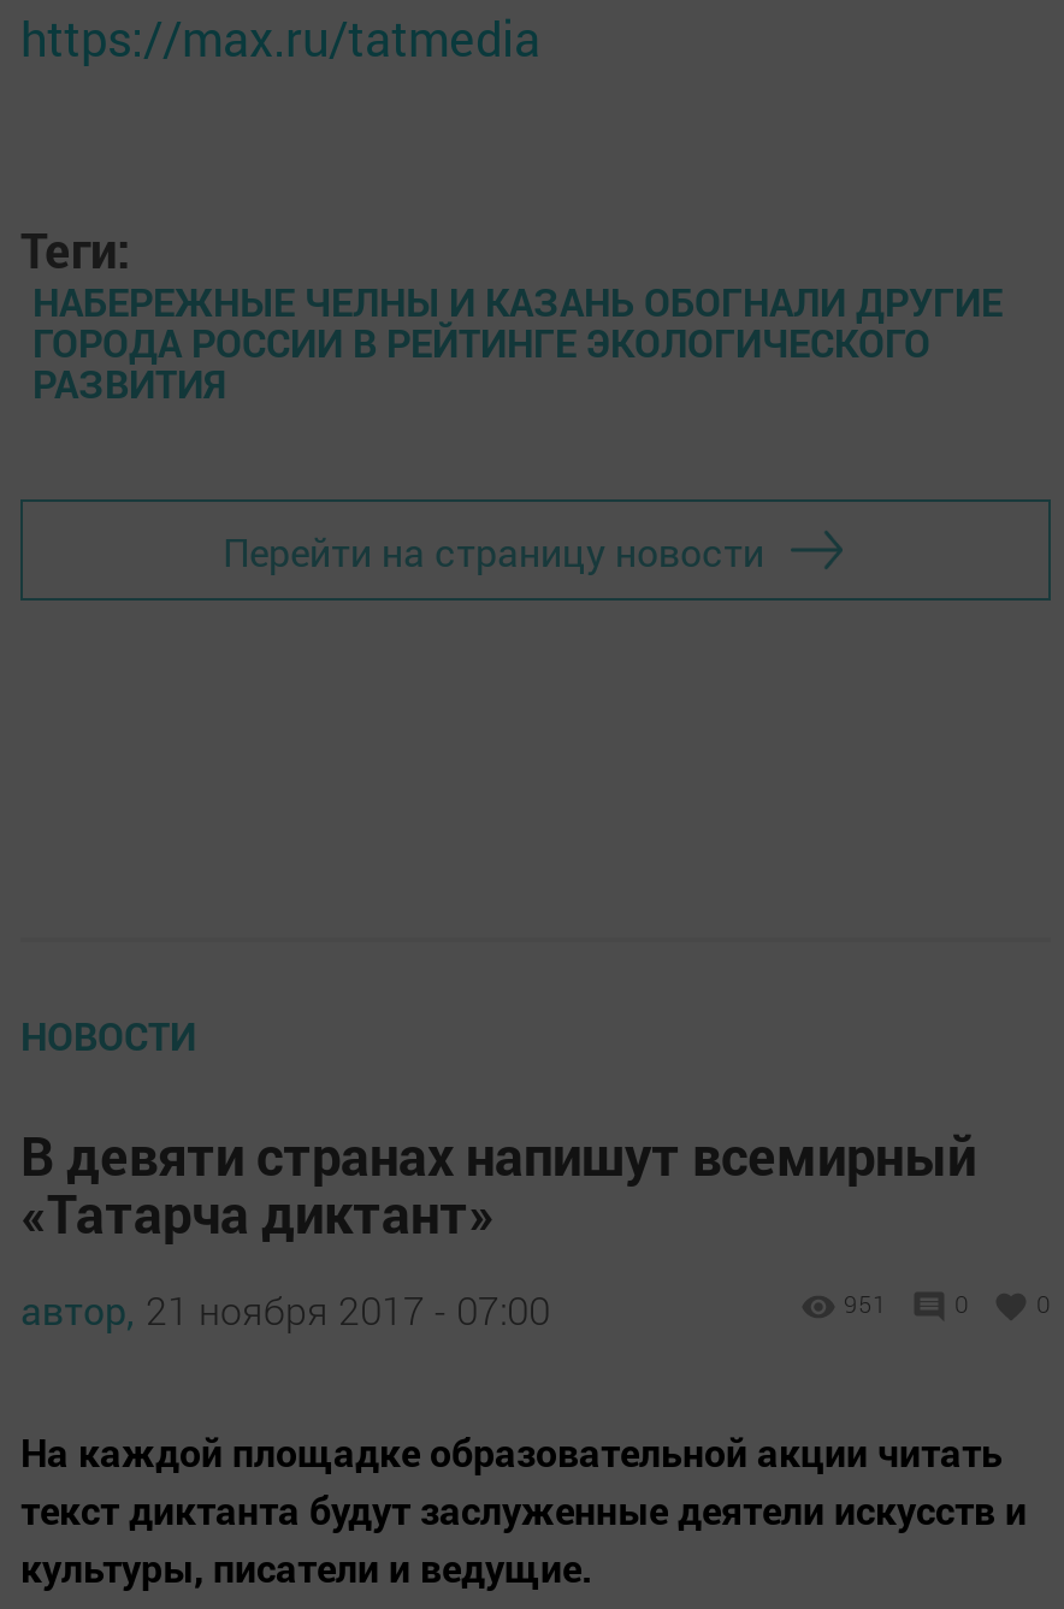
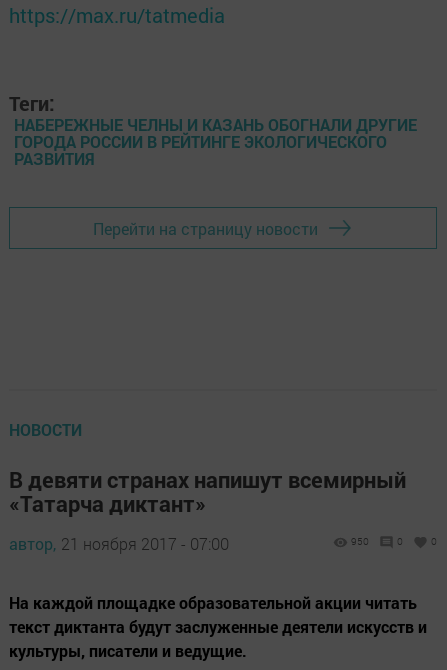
[844,1288,887,1320] 951 -> [351,535,369,548] 950

